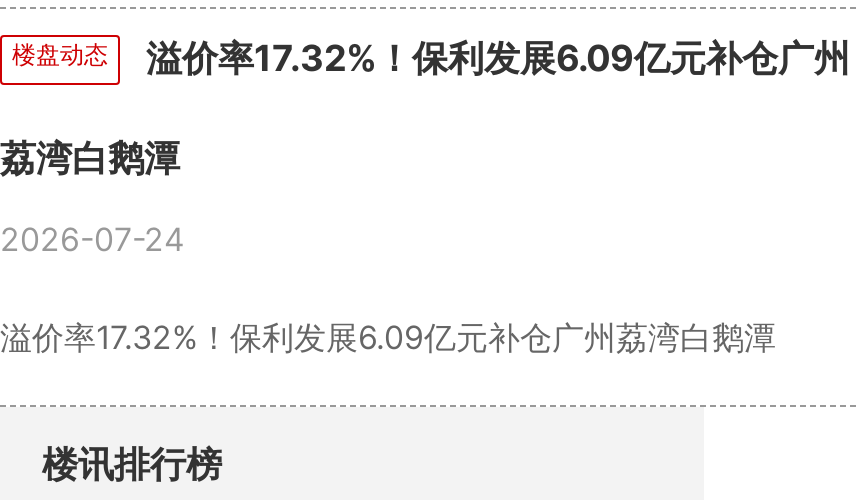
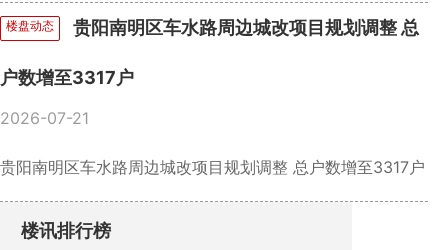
[146,37,850,79] 溢价率17.32%！保利发展6.09亿元补仓广州 -> [73,17,419,38] 贵阳南明区车水路周边城改项目规划调整 总
[0,137,180,179] 荔湾白鹅潭 -> [0,67,134,88] 户数增至3317户
[0,219,184,259] 2026-07-24 -> [0,108,89,128] 2026-07-21
[0,317,776,357] 溢价率17.32%！保利发展6.09亿元补仓广州荔湾白鹅潭 -> [0,157,425,177] 贵阳南明区车水路周边城改项目规划调整 总户数增至3317户

